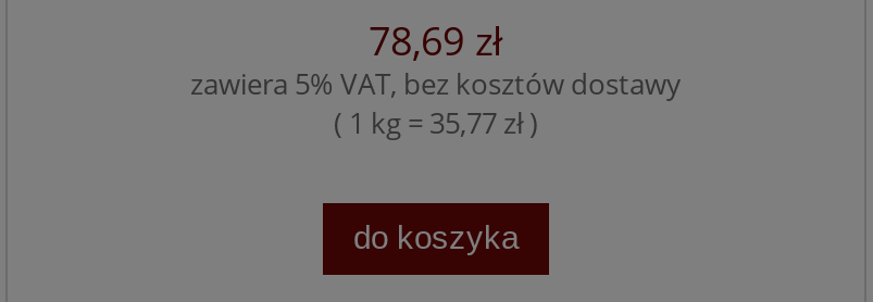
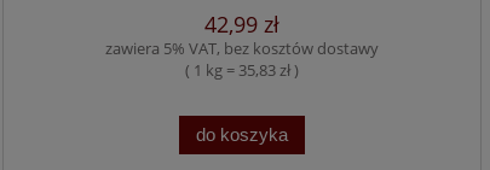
[369,13,503,65] 78,69 zł -> [204,10,279,39] 42,99 zł
[334,102,538,141] ( 1 kg = 35,77 zł ) -> [185,59,299,81] ( 1 kg = 35,83 zł )

